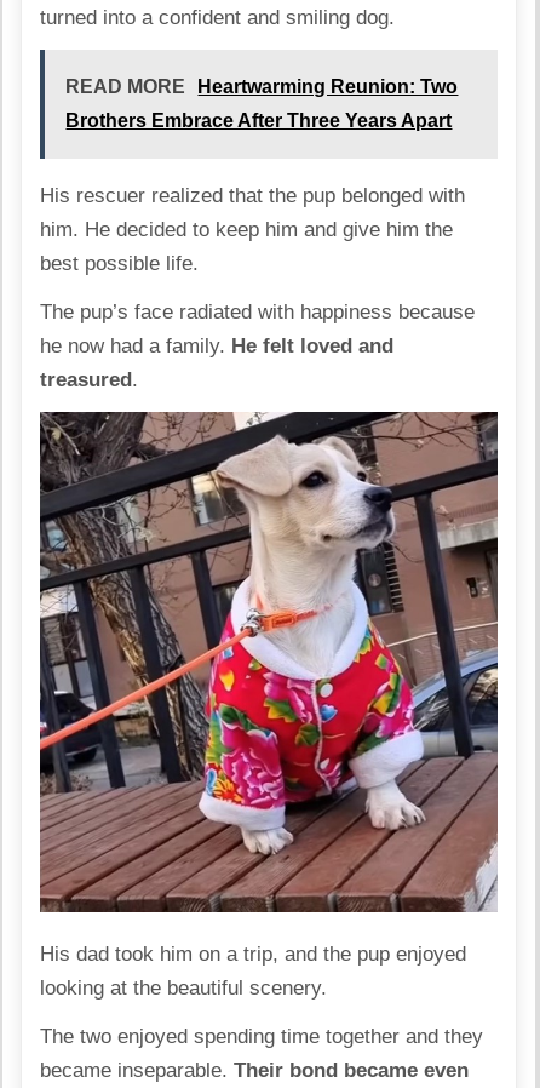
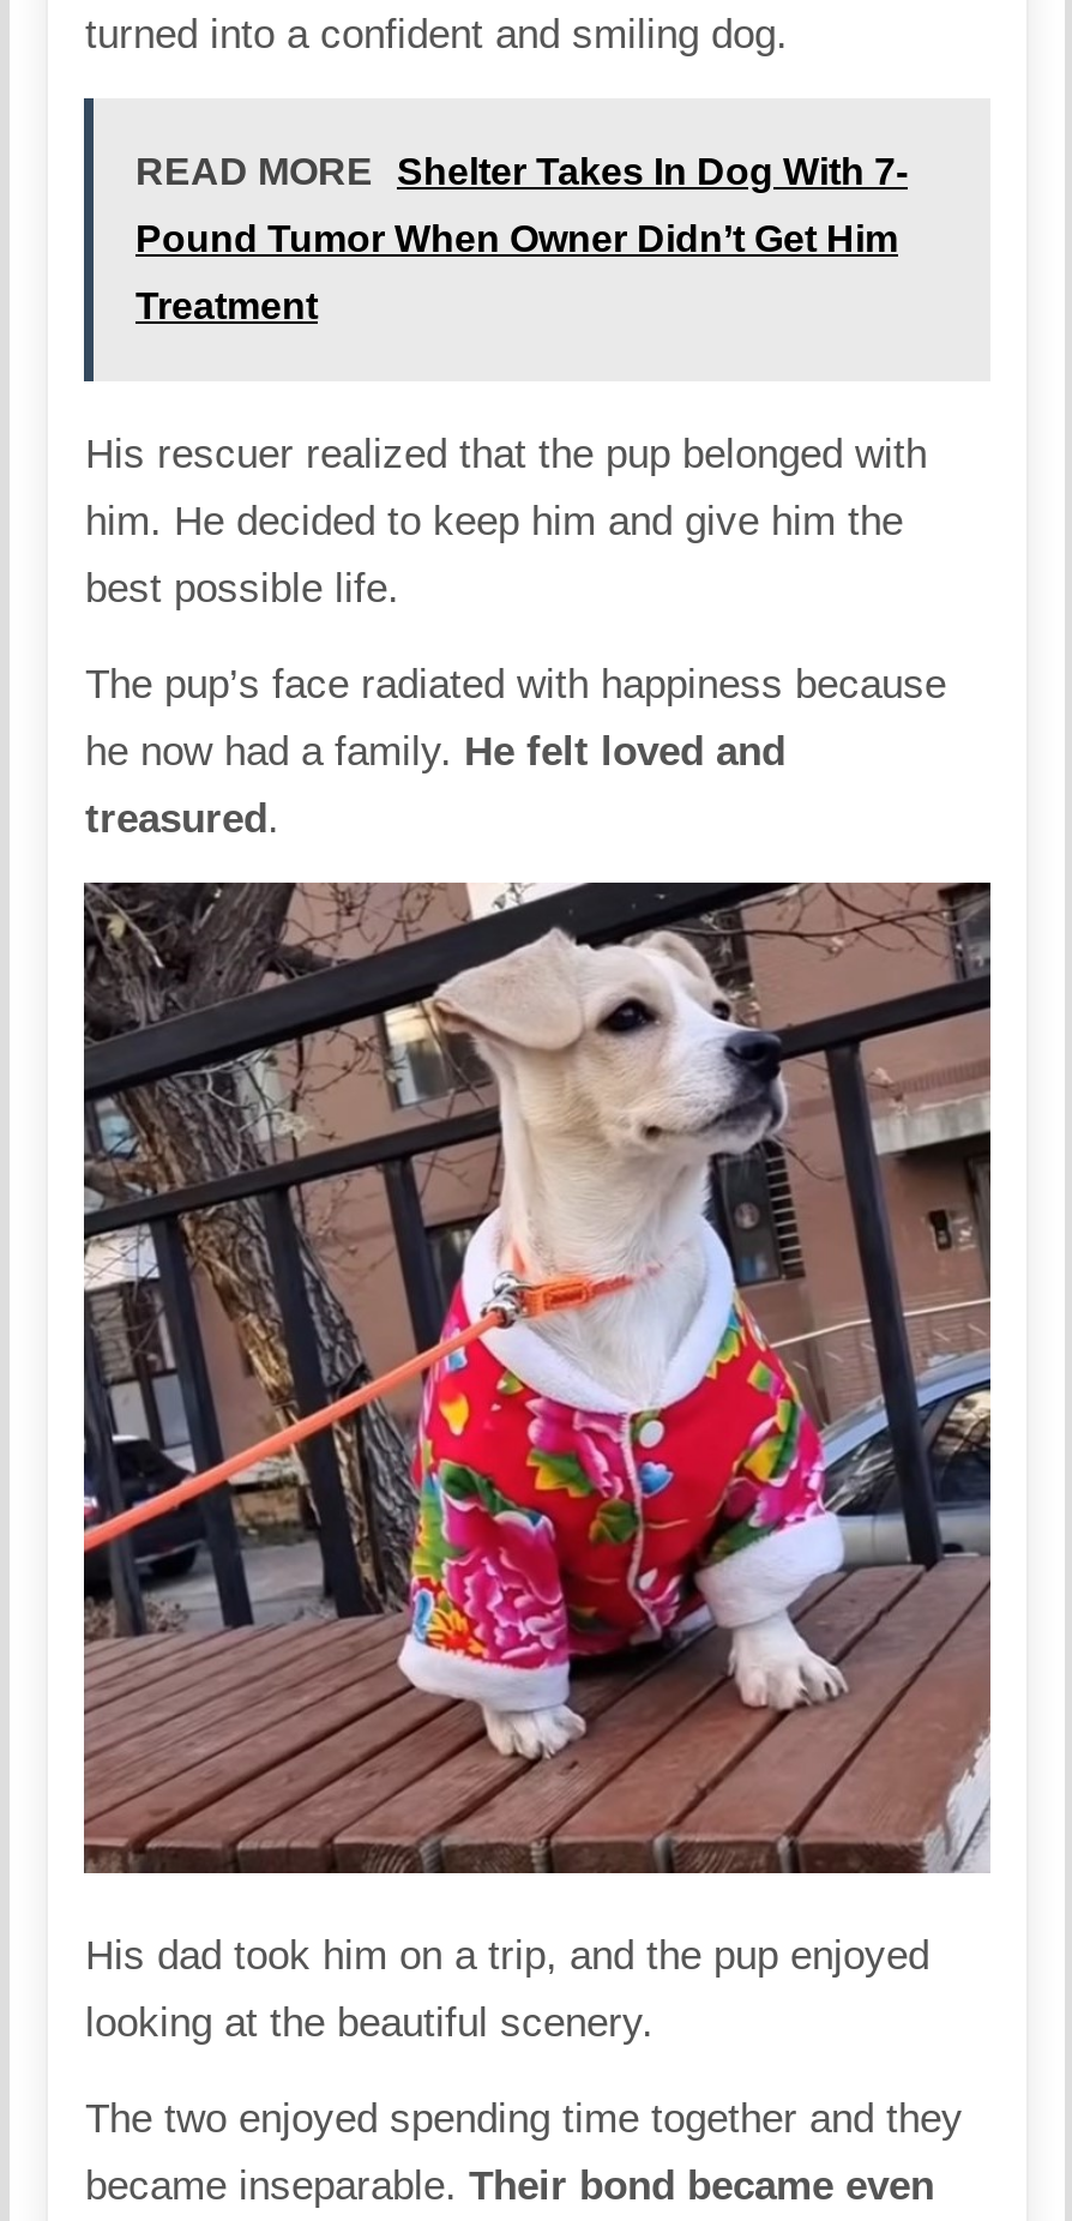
[66,76,458,131] READ MORE Heartwarming Reunion: Two | Brothers Embrace After Three Years Apart -> [135,151,908,326] READ MORE Shelter Takes In Dog With 7- | Pound Tumor When Owner Didn’t Get Him | Treatment

